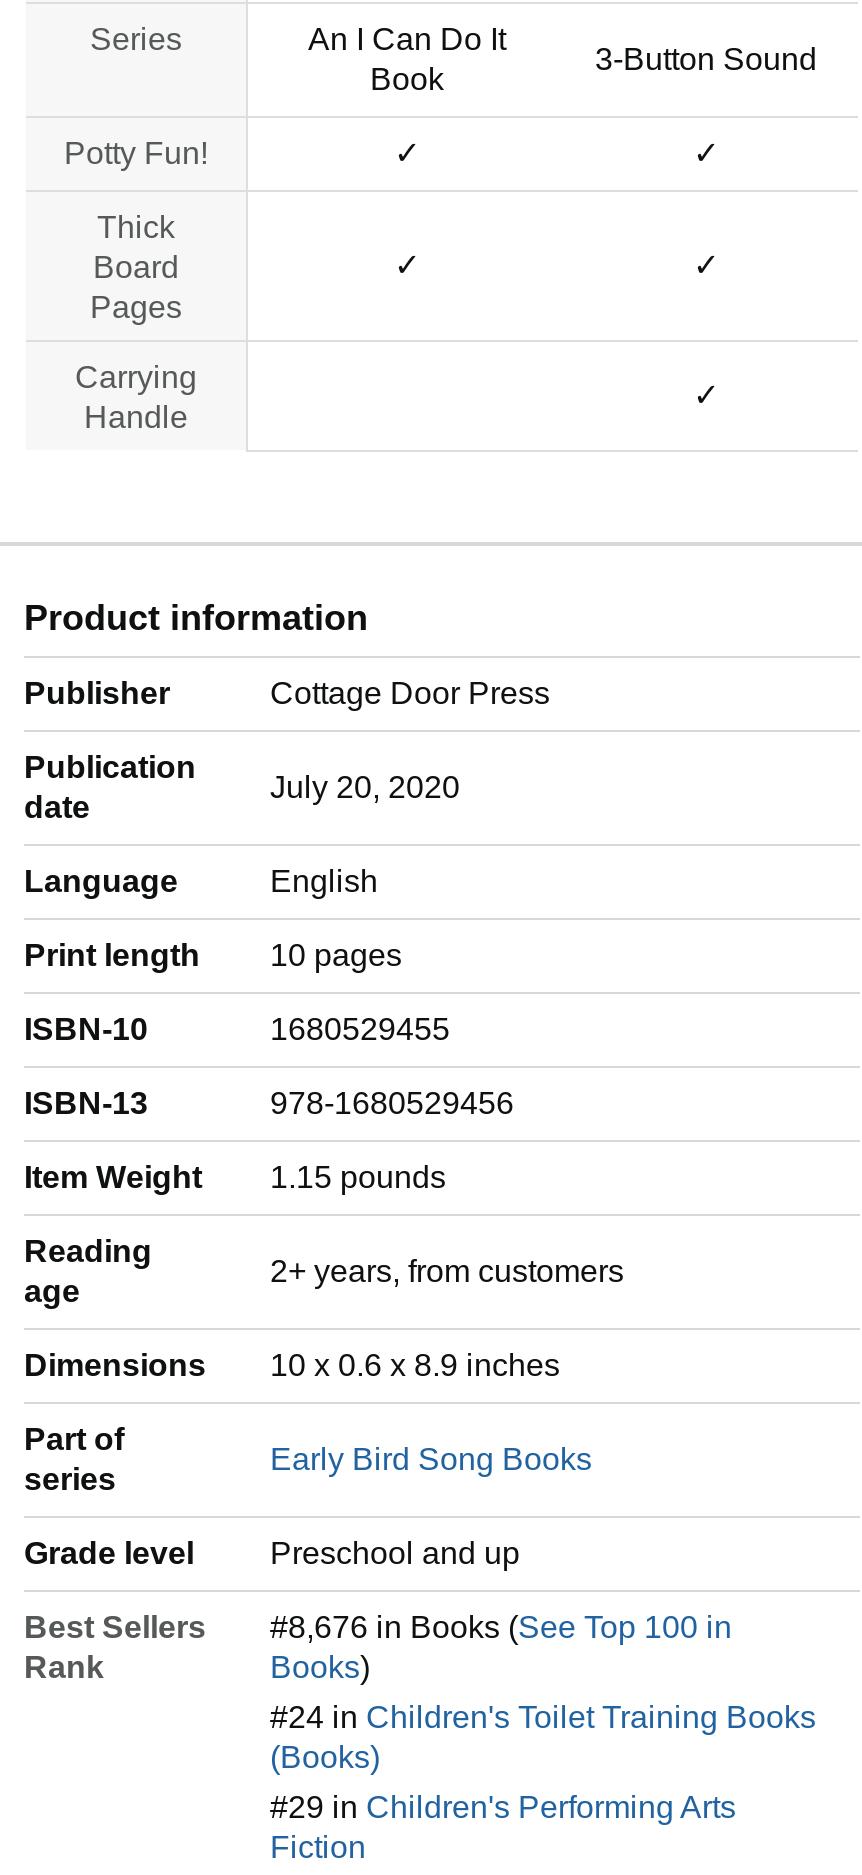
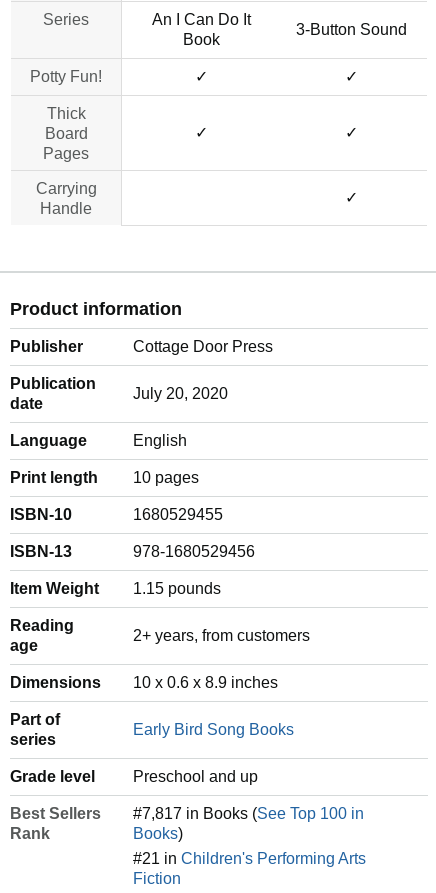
[270,1610,732,1644] #8,676 in Books (See Top 100 in -> [133,805,364,822] #7,817 in Books (See Top 100 in
[270,1700,816,1824] #24 in Children's Toilet Training Books | (Books) | #29 in Children's Performing Arts -> [133,850,366,867] #21 in Children's Performing Arts

